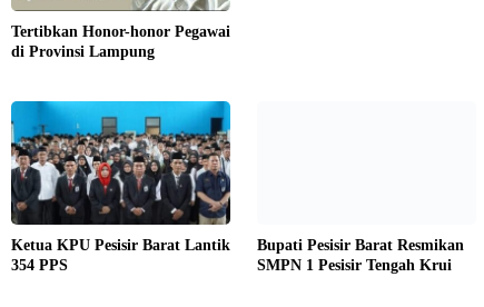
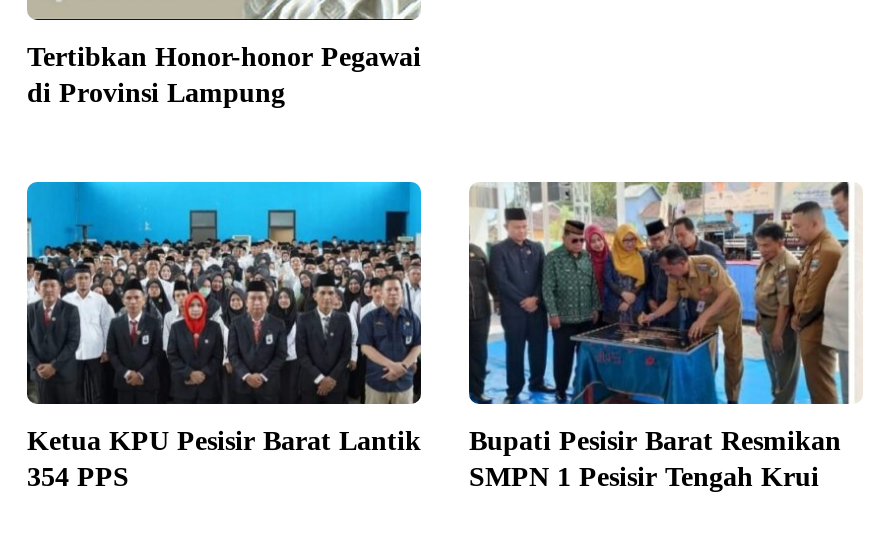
none -> [467,180,861,406] [image]

